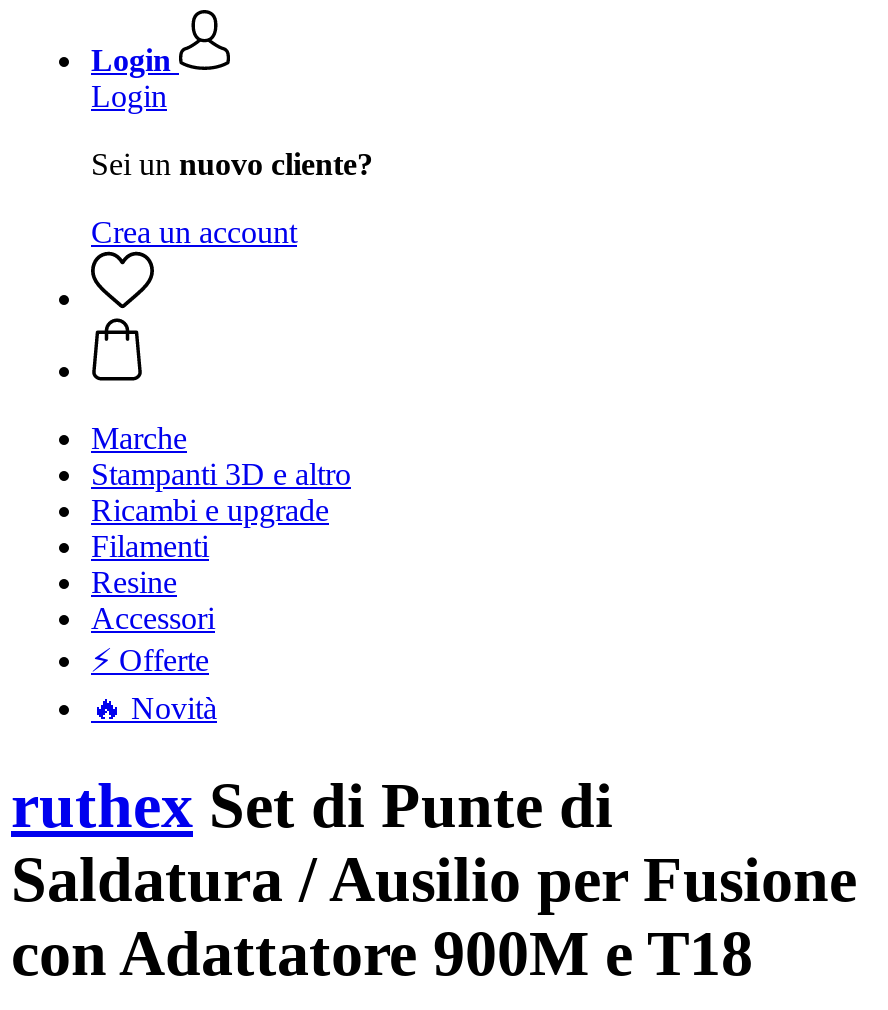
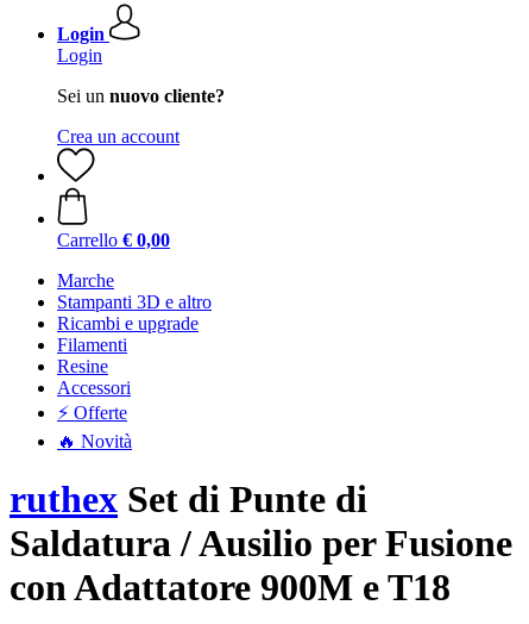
none -> [57,230,170,250] Carrello € 0,00

